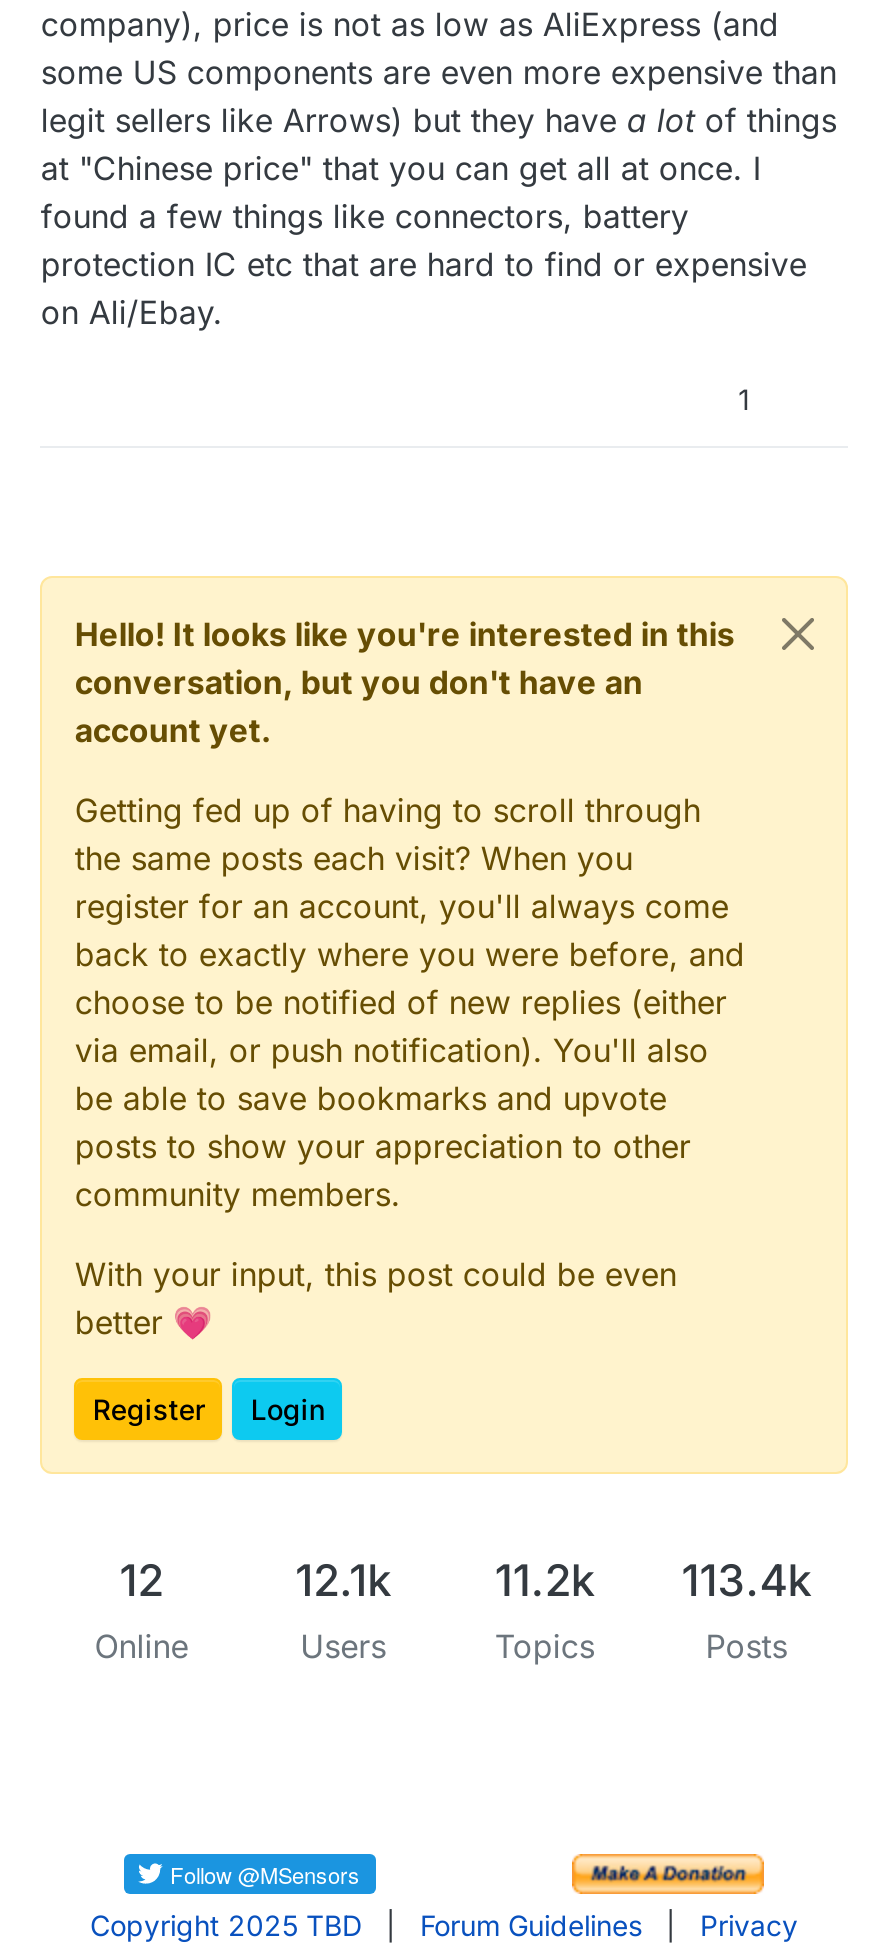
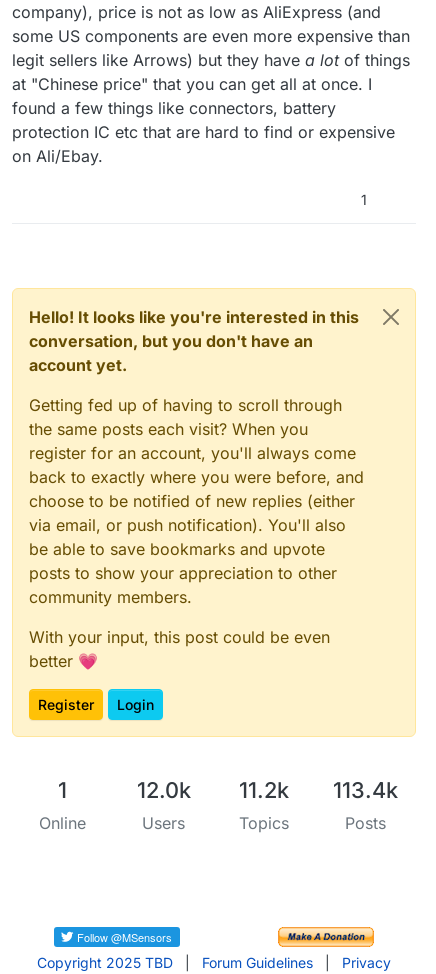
[120,1554,164,1606] 12 -> [58,777,67,803] 1
[295,1554,811,1606] 12.1k 11.2k 113.4k -> [137,777,398,803] 12.0k 11.2k 113.4k

